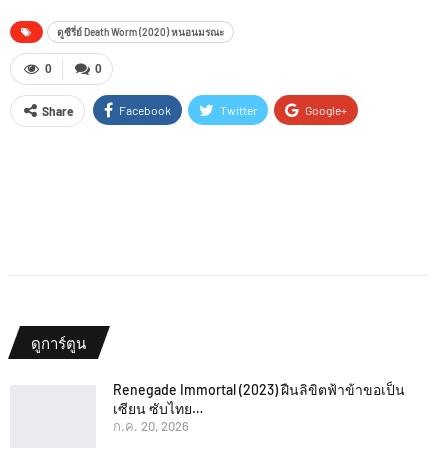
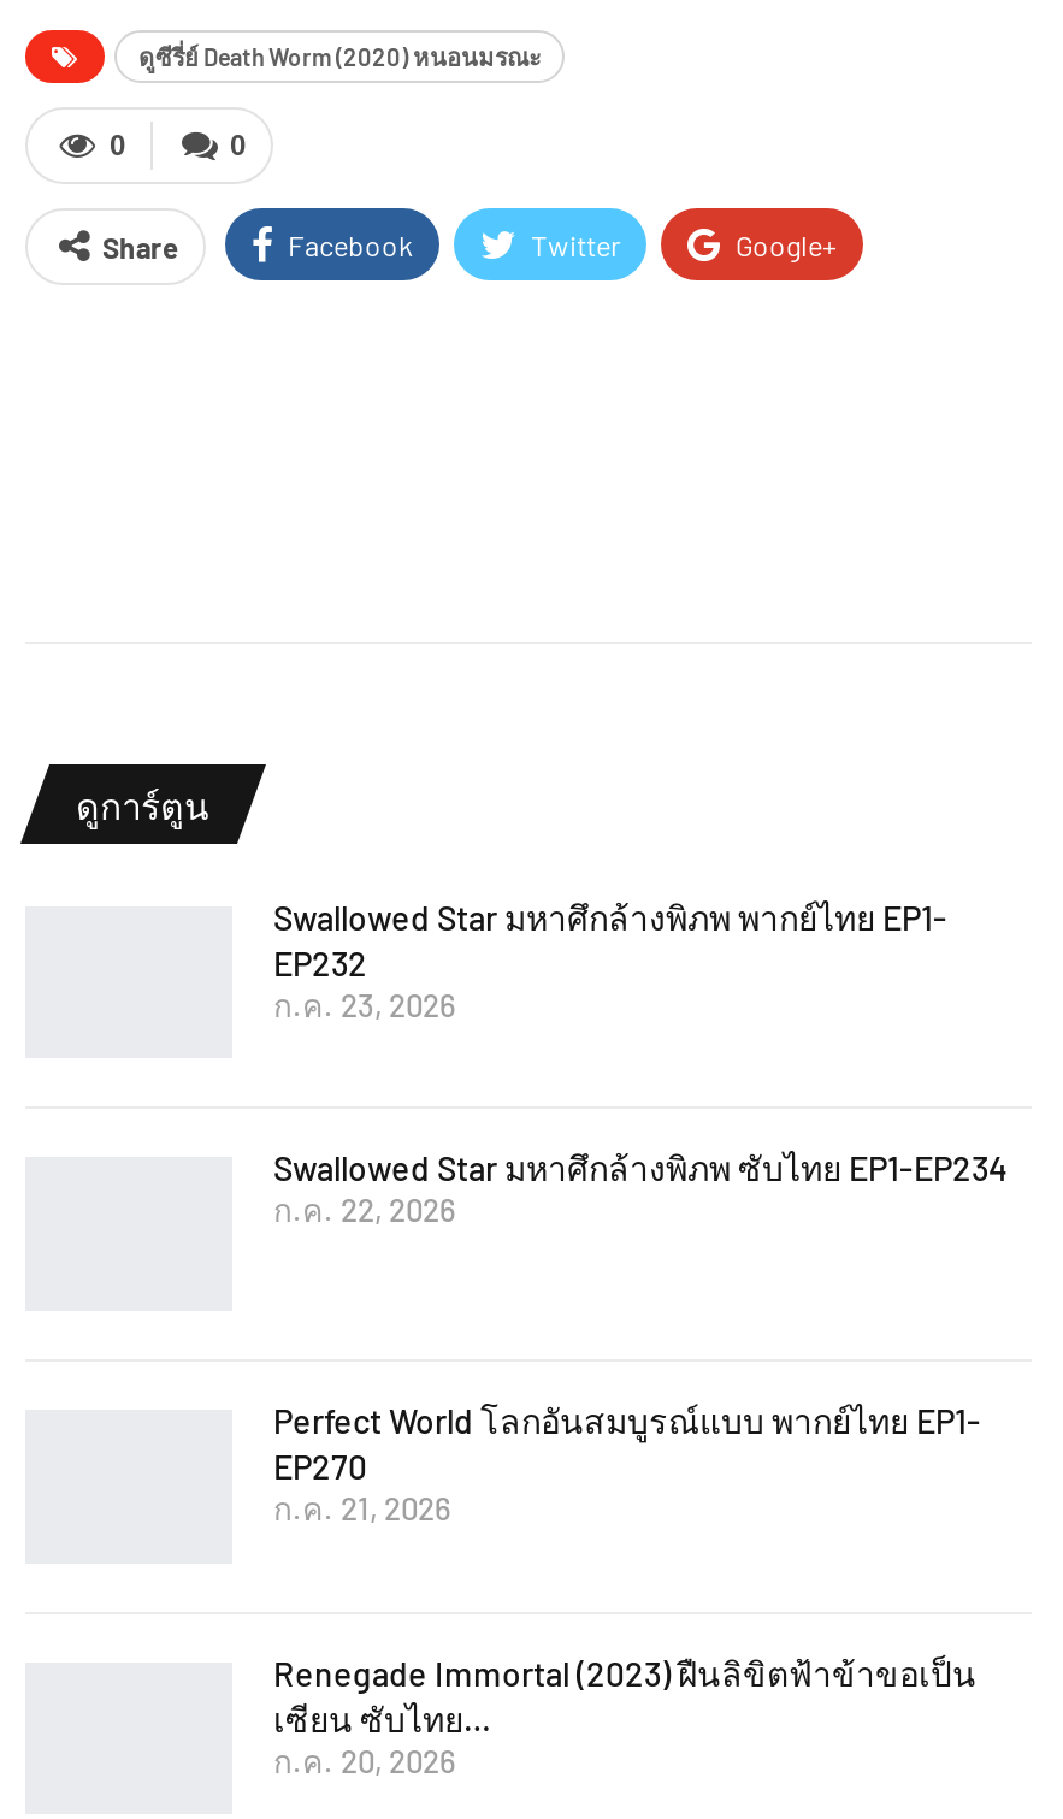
none -> [273,896,947,1024] Swallowed Star มหาศึกล้างพิภพ พากย์ไทย EP1- | EP232 | ก.ค. 23, 2026
none -> [273,1148,1008,1230] Swallowed Star มหาศึกล้างพิภพ ซับไทย EP1-EP234 | ก.ค. 22, 2026
none -> [273,1400,981,1527] Perfect World โลกอันสมบูรณ์แบบ พากย์ไทย EP1- | EP270 | ก.ค. 21, 2026

